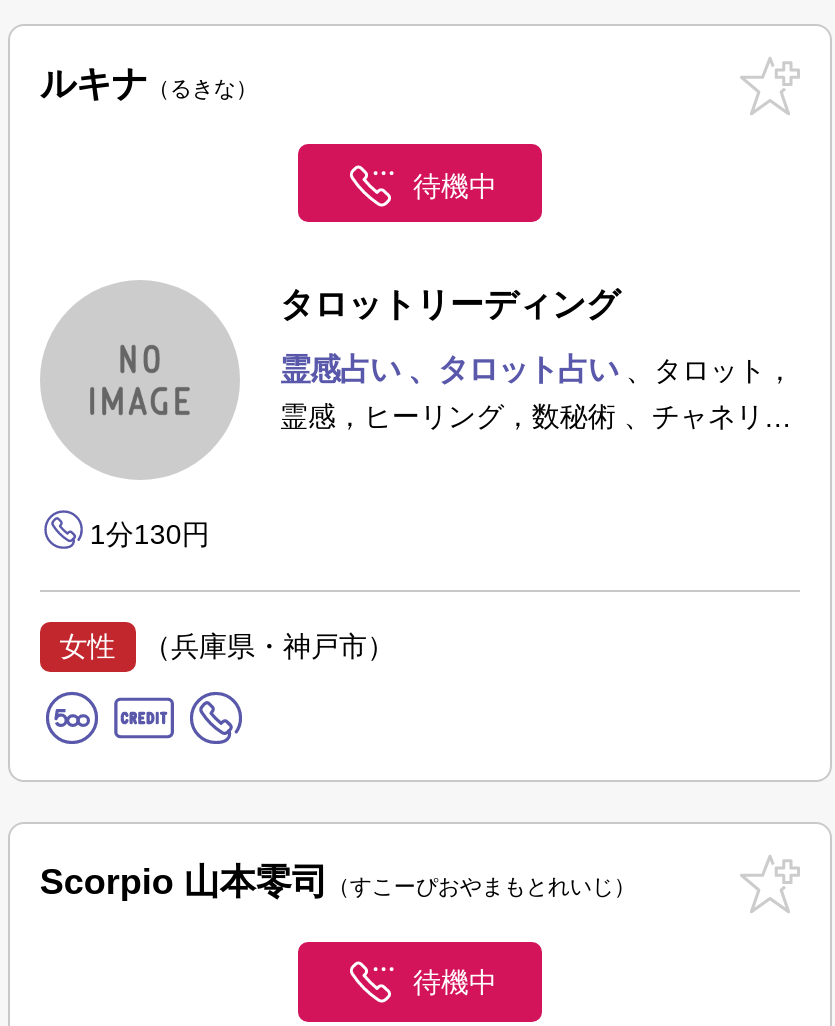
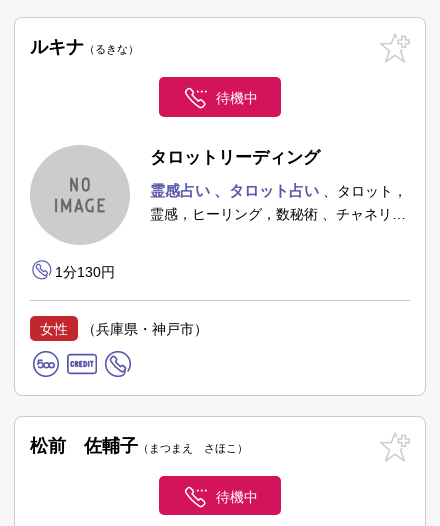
[40,861,614,901] Scorpio 山本零司 | すこーぴおやまもとれいじ -> [30,436,237,456] 松前 佐輔子 | まつまえ さほこ

